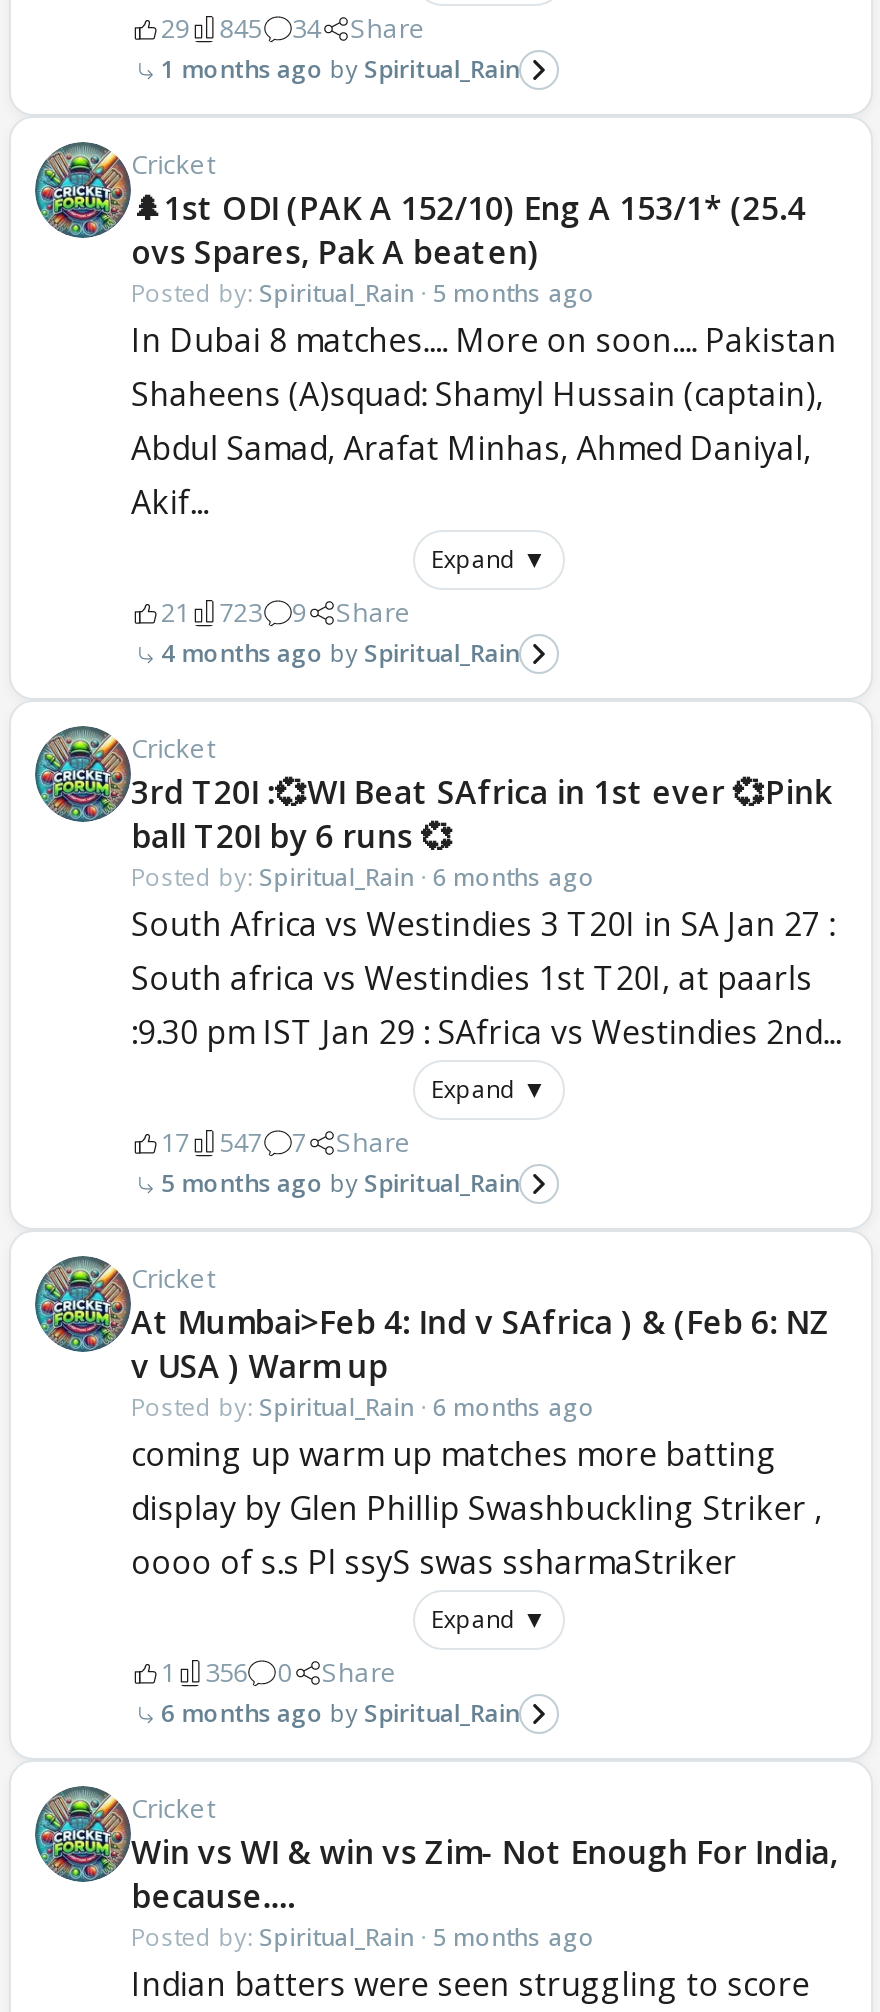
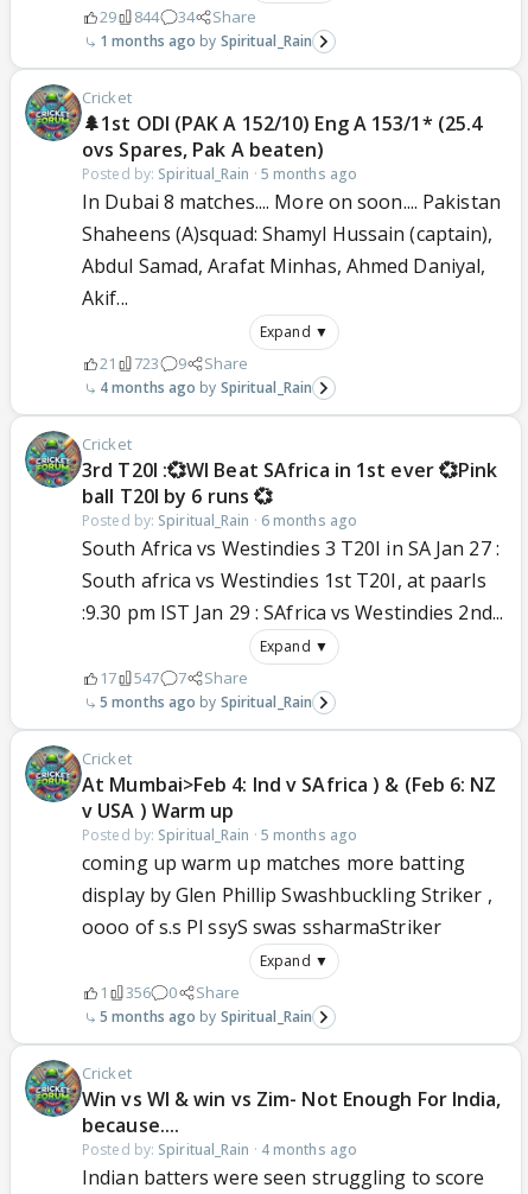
[161,10,425,46] 29 845 34 Share -> [100,6,257,27] 29 844 34 Share
[131,1390,595,1424] Posted by: Spiritual_Rain · 6 months ago -> [82,825,357,845] Posted by: Spiritual_Rain · 5 months ago
[161,1696,519,1730] 6 months ago Spiritual_Rain -> [100,1007,312,1027] 5 months ago Spiritual_Rain
[131,1920,595,1954] Posted by: Spiritual_Rain · 5 months ago -> [82,1140,357,1160] Posted by: Spiritual_Rain · 4 months ago

